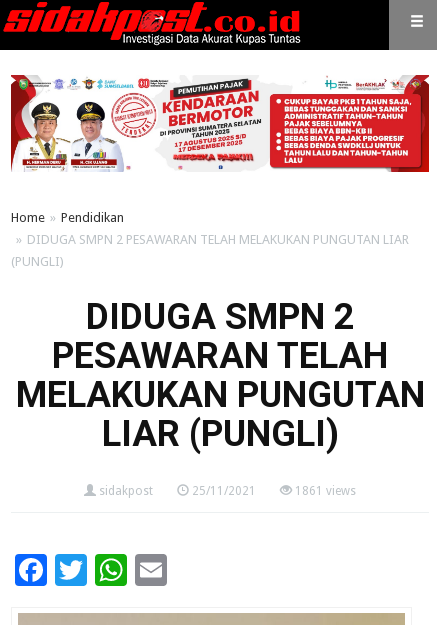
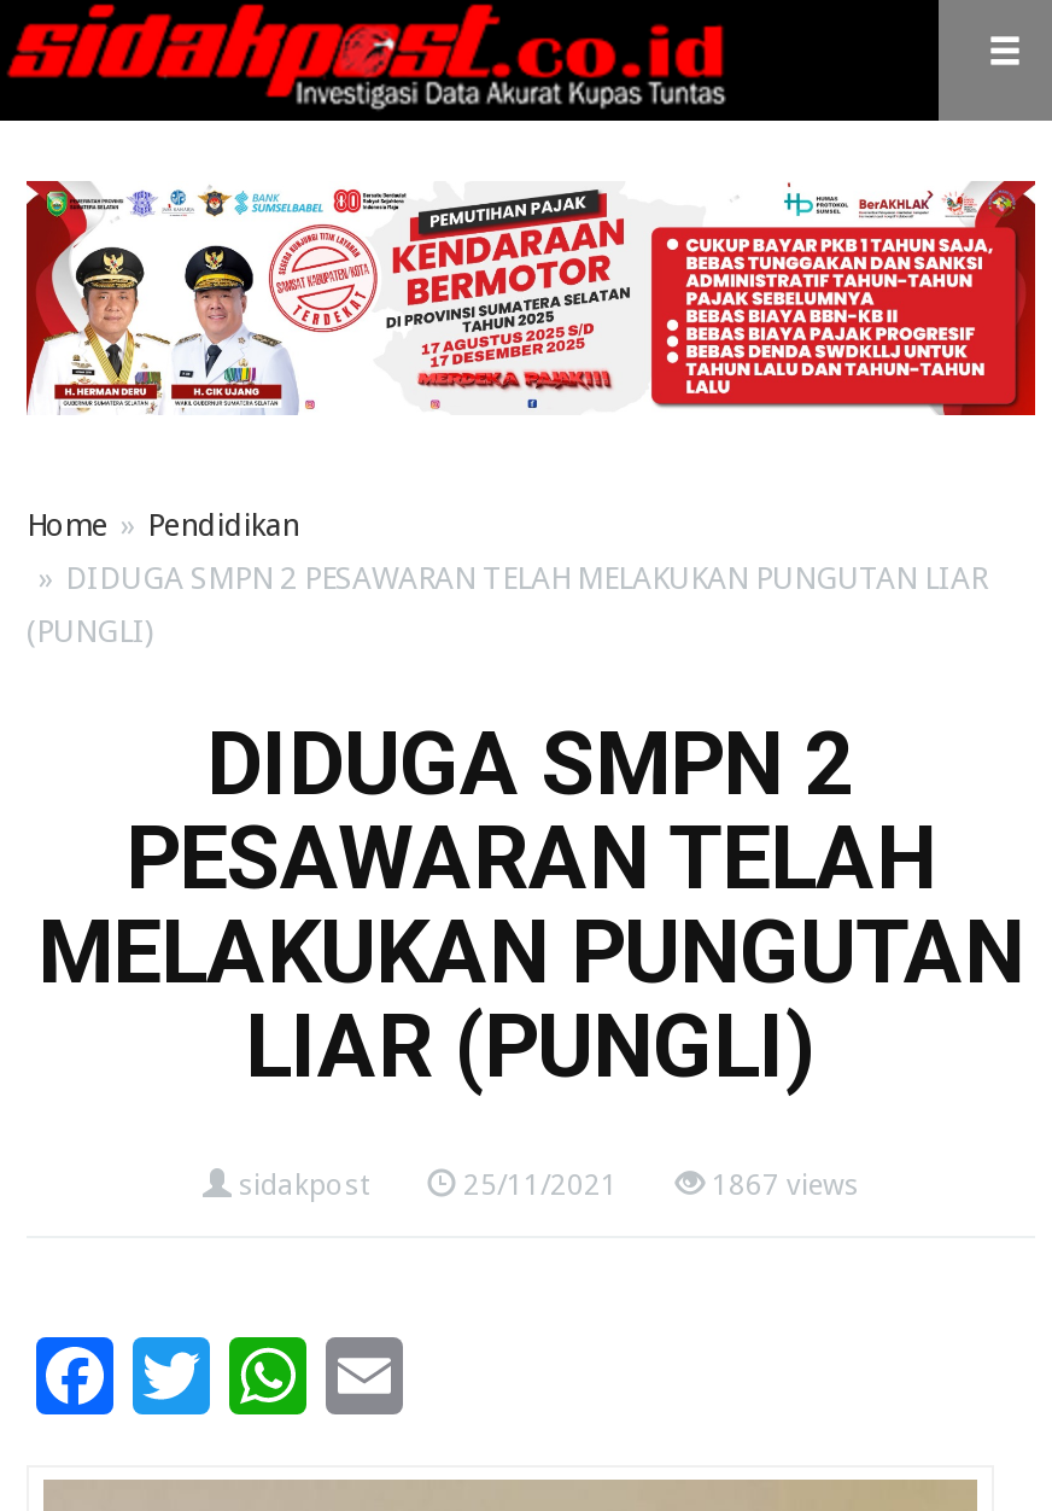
[292,484,356,498] 1861 views -> [705,1169,859,1203] 1867 views

